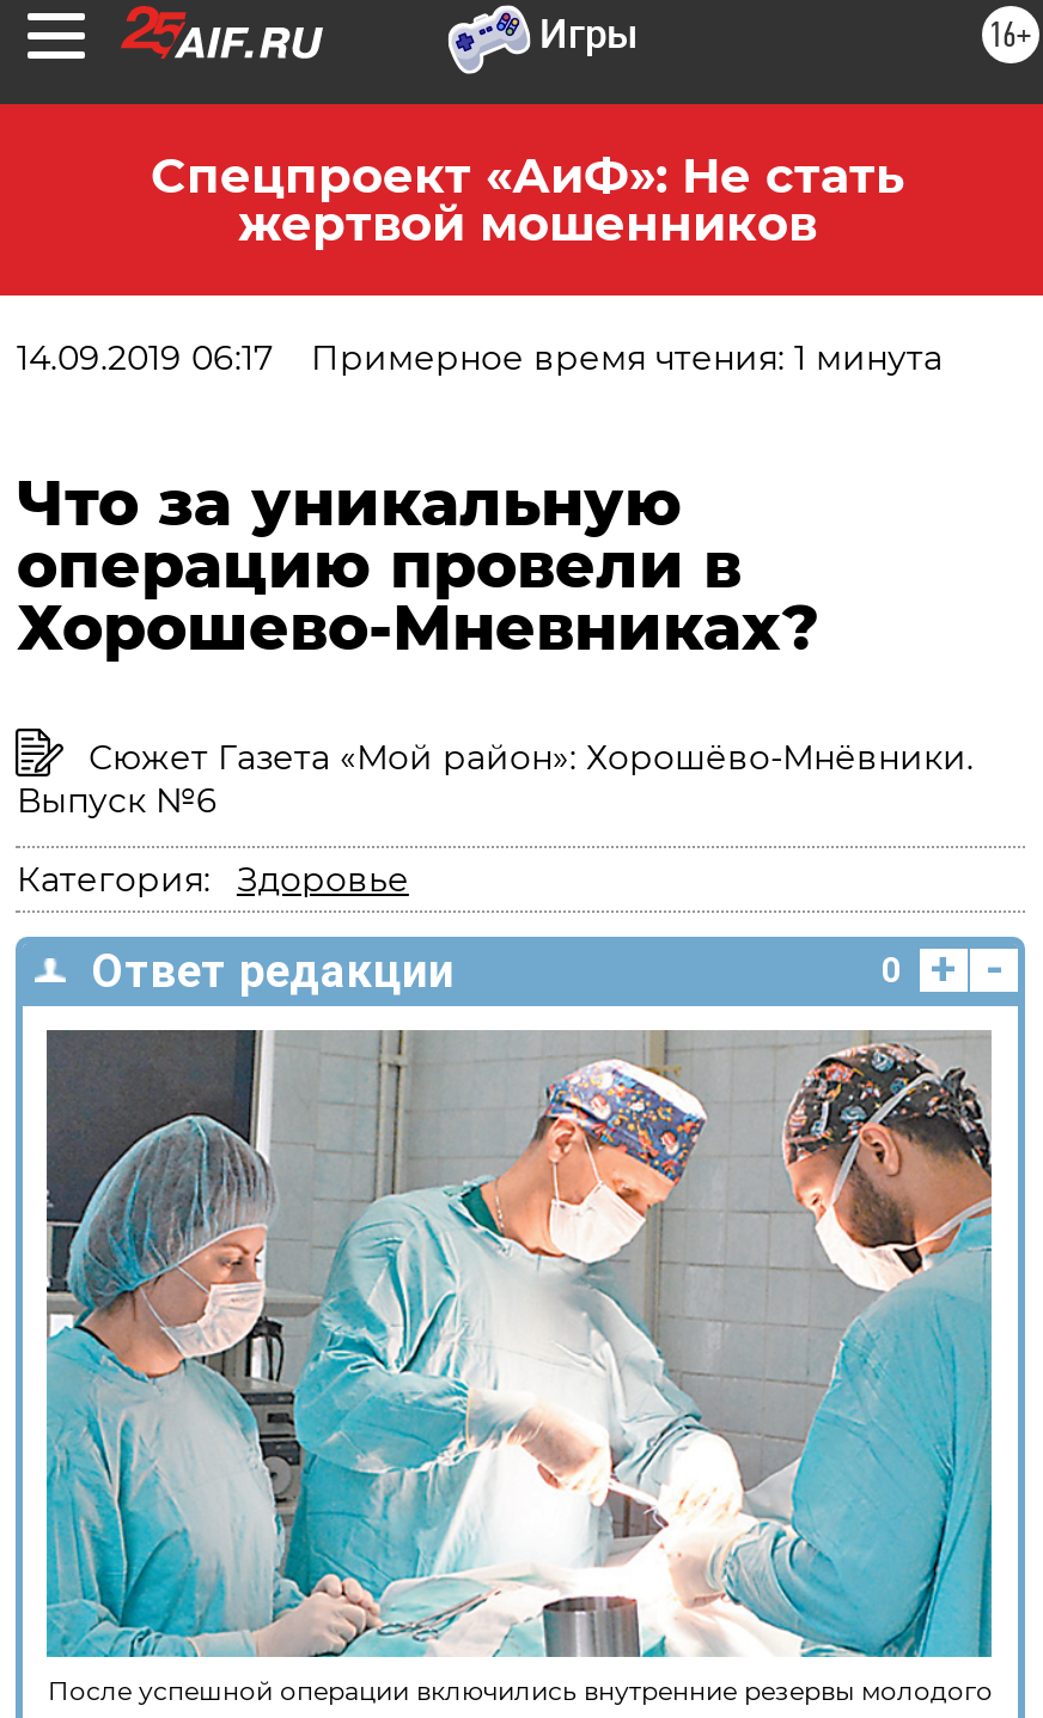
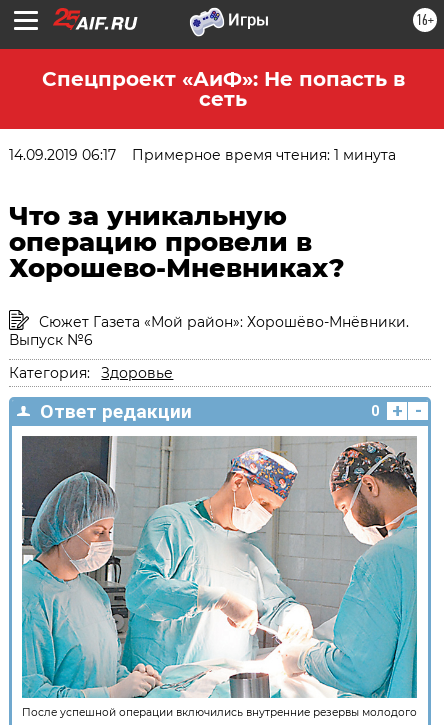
[151,147,904,252] Спецпроект «АиФ»: Не стать | жертвой мошенников -> [41,67,404,111] Спецпроект «АиФ»: Не попасть в | сеть

